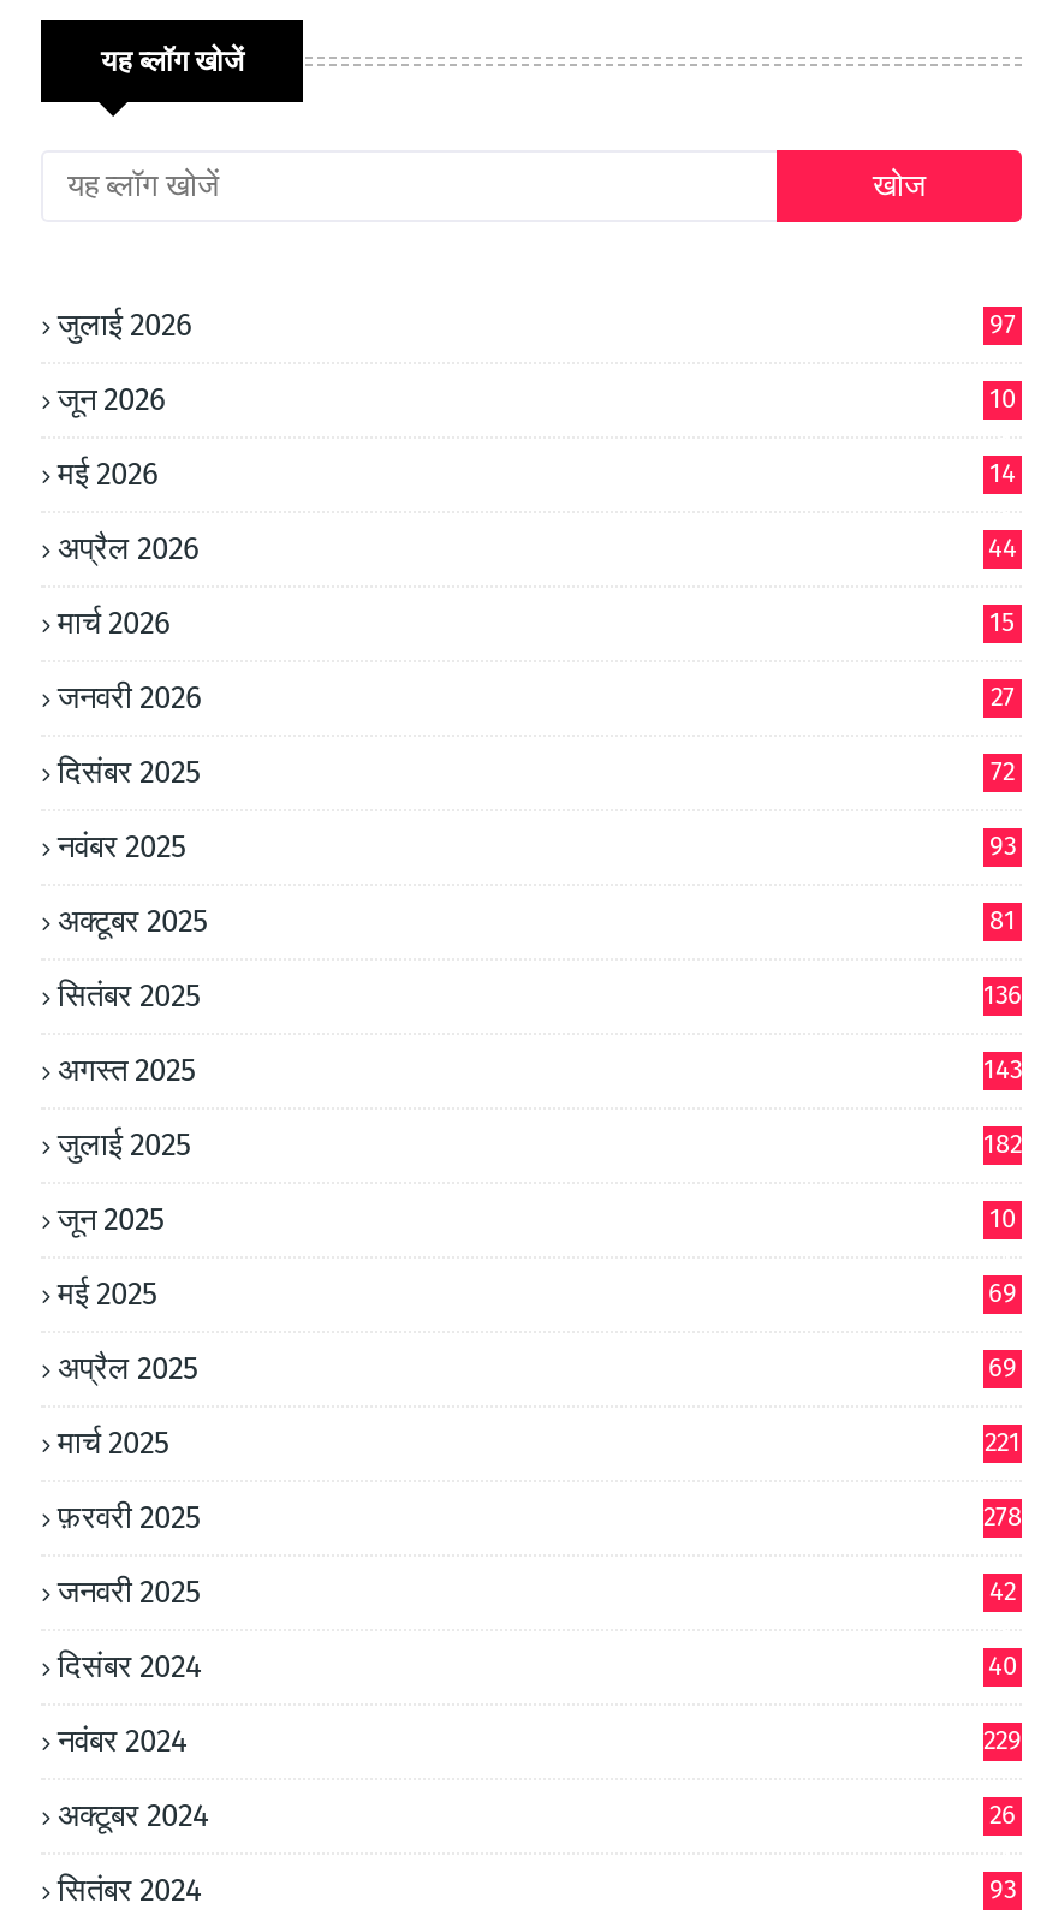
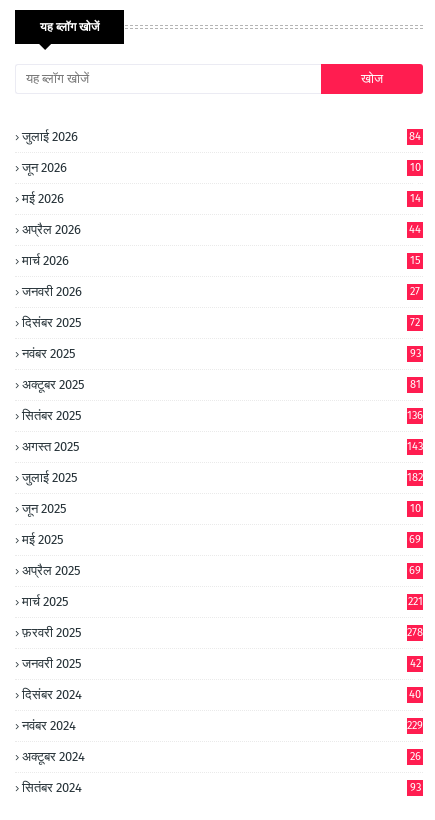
[989,310,1016,341] 97 -> [409,130,421,143] 84

